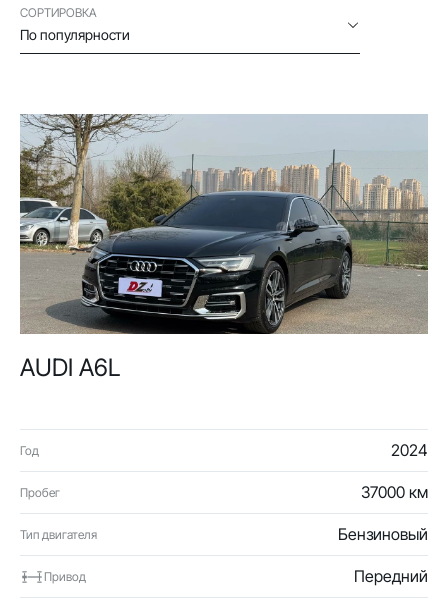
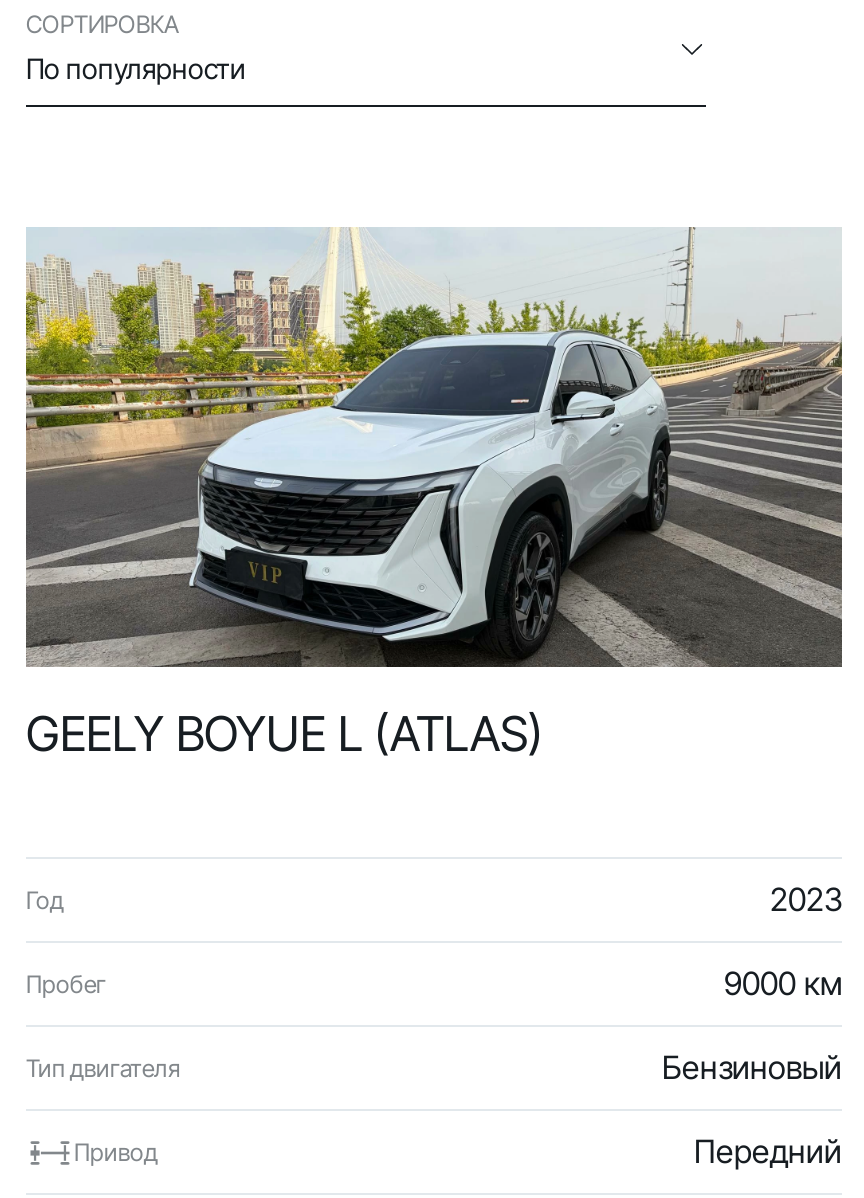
[20,113,428,382] [image] | AUDI A6L -> [26,227,842,763] [image] | GEELY BOYUE L (ATLAS)
[391,440,428,460] 2024 -> [770,879,842,919] 2023
[361,482,428,502] 37000 км -> [724,963,842,1003] 9000 км

